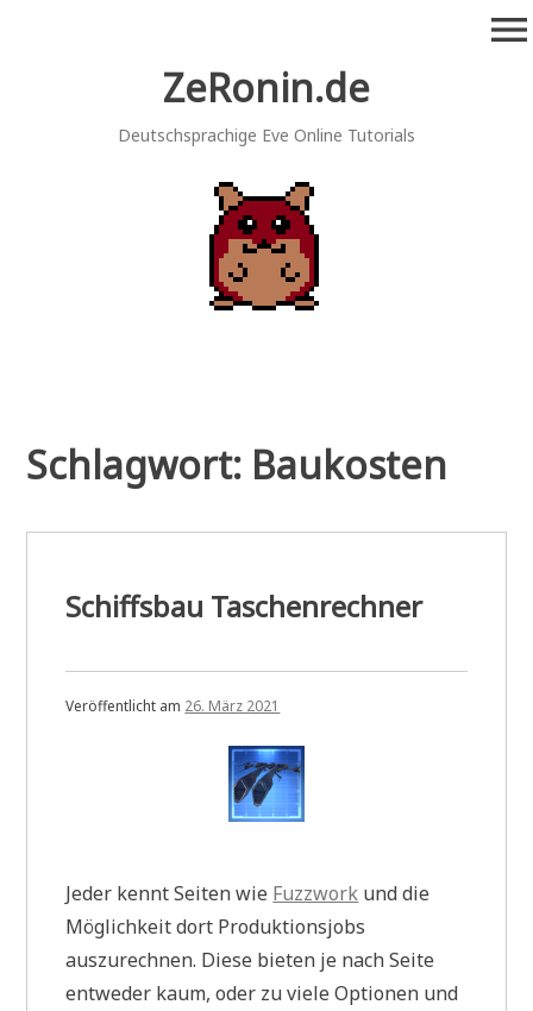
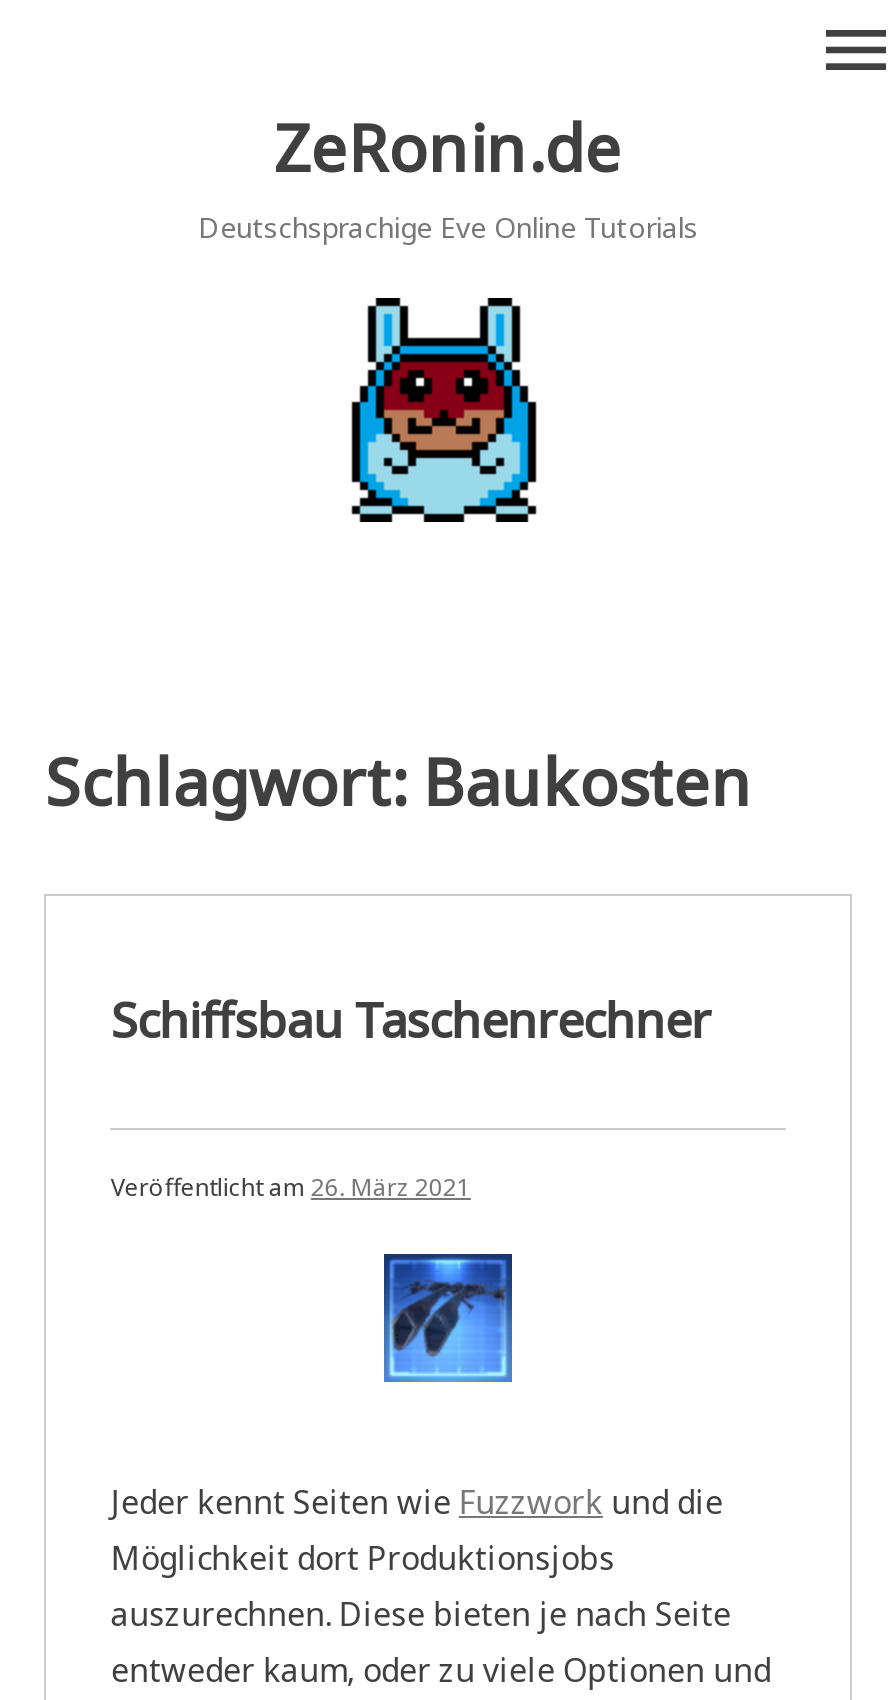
[208,177,320,307] [image] -> [352,296,536,516] [image]

